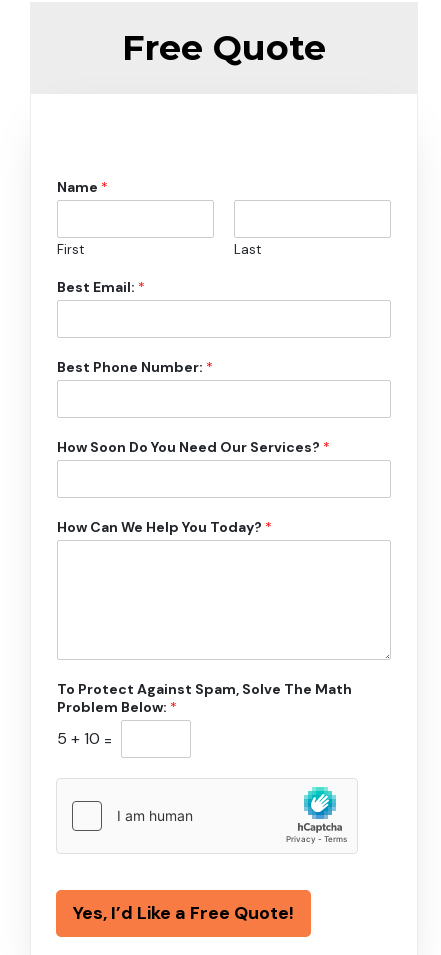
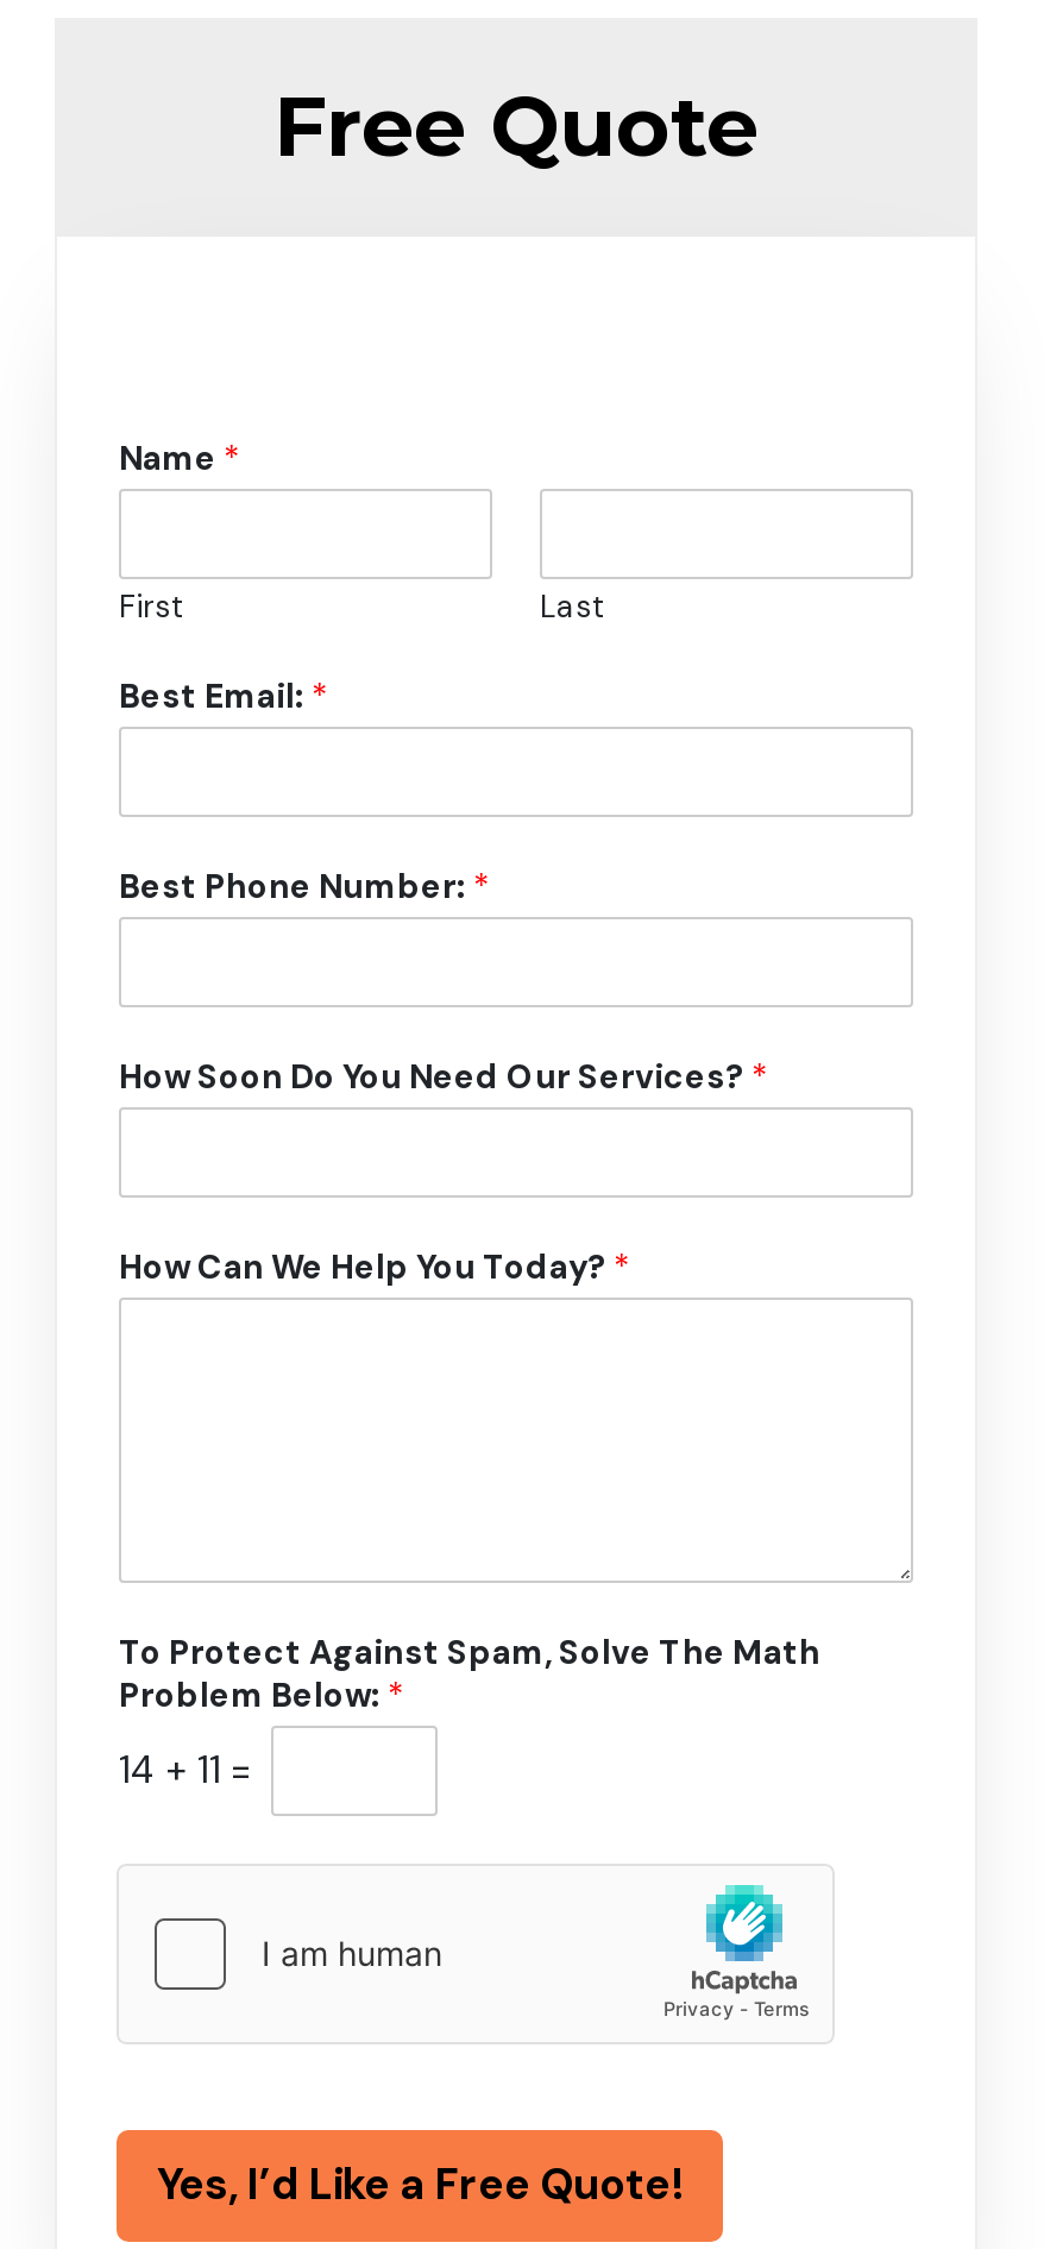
[57,728,112,749] 5 + 10 = -> [119,1745,250,1795] 14 + 11 =

